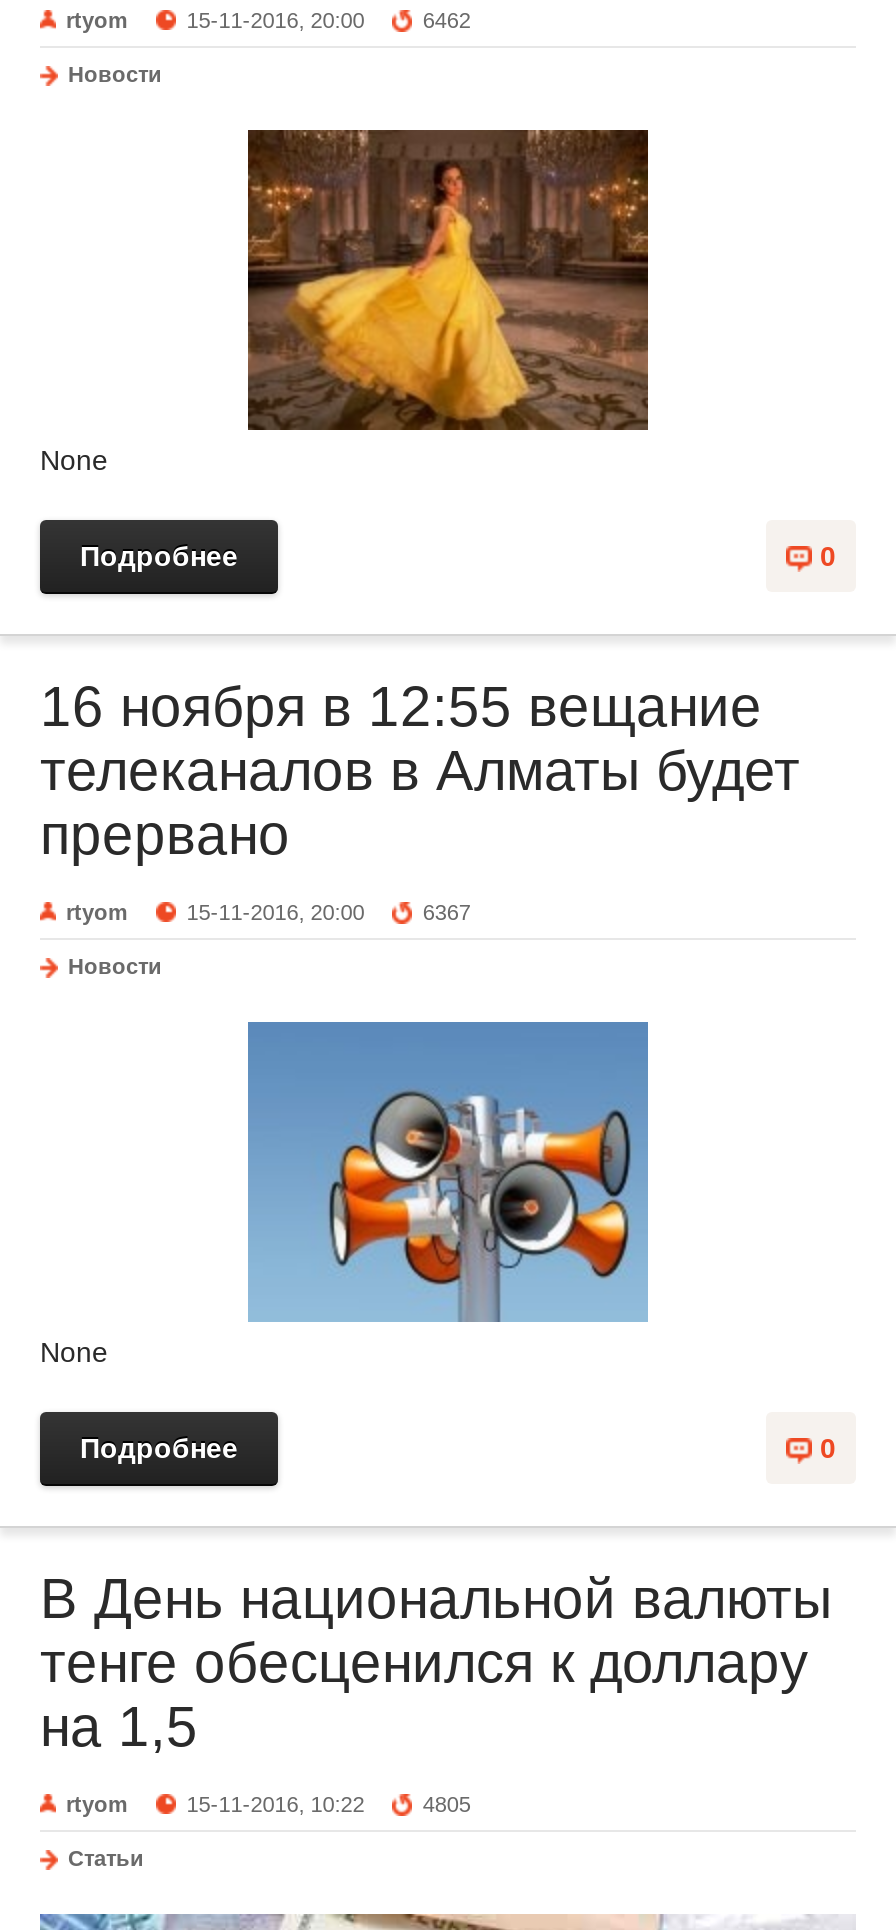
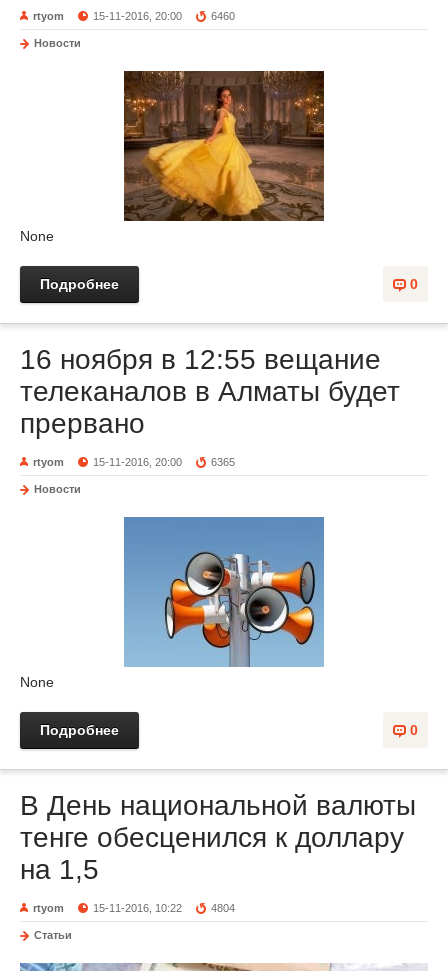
[423,8,471,32] 6462 -> [211,10,235,22] 6460
[423,900,471,924] 6367 -> [211,456,235,468] 6365
[423,1792,471,1816] 4805 -> [211,902,235,914] 4804

